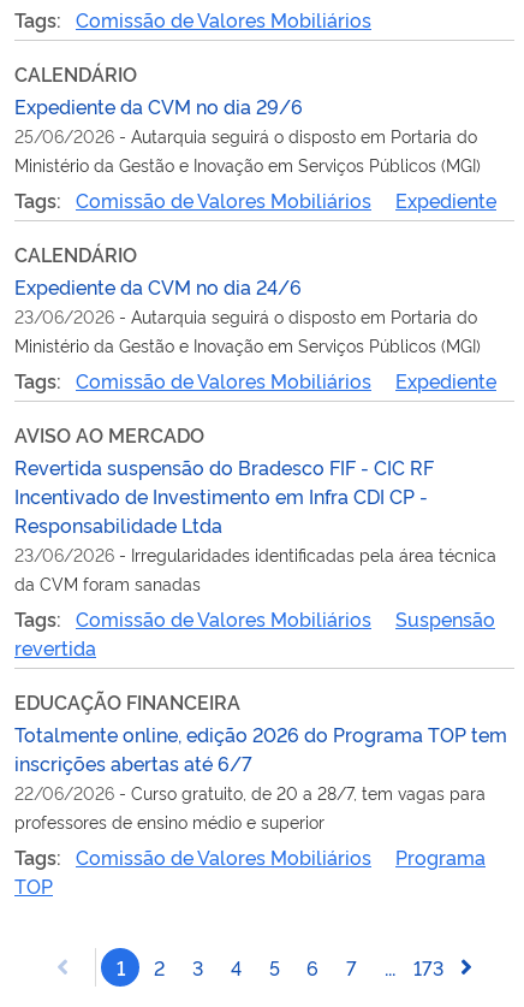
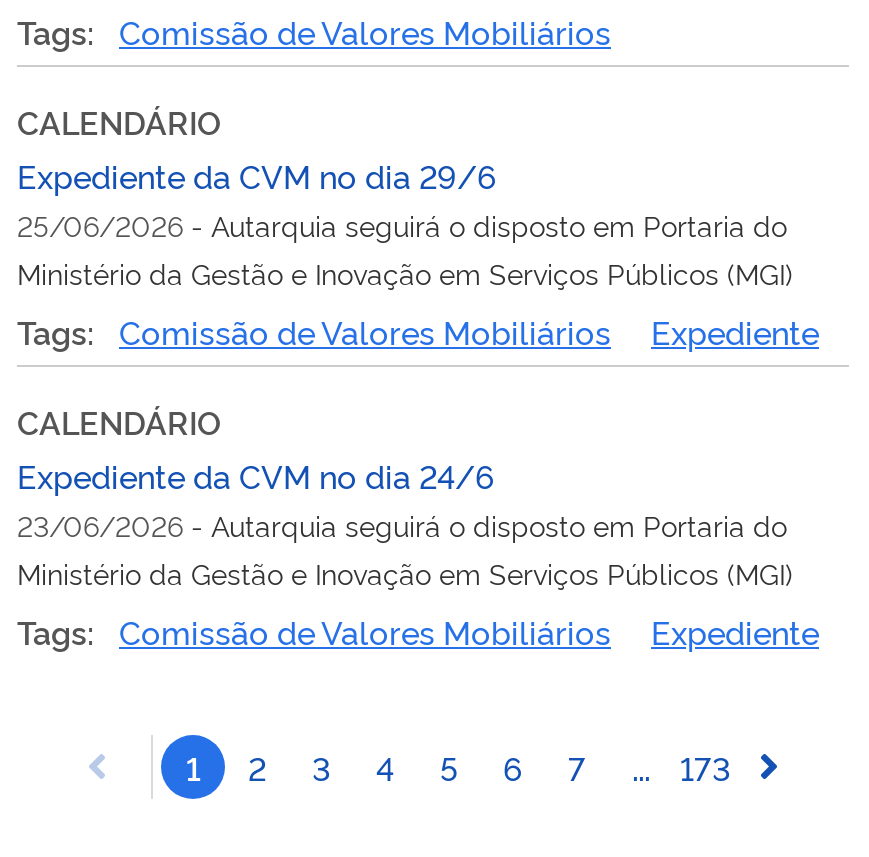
[14,422,507,899] AVISO AO MERCADO | Revertida suspensão do Bradesco FIF - CIC RF | Incentivado de Investimento em Infra CDI CP - | Responsabilidade Ltda | 23/06/2026 - Irregularidades identificadas pela área técnica | da CVM foram sanadas | Tags: Comissão de Valores Mobiliários | Suspensão | revertida | EDUCAÇÃO FINANCEIRA | Totalmente online, edição 2026 do Programa TOP tem | inscrições abertas até 6/7 | 22/06/2026 - Curso gratuito, de 20 a 28/7, tem vagas para | professores de ensino médio e superior | Tags: Comissão de Valores Mobiliários | Programa | TOP -> none

